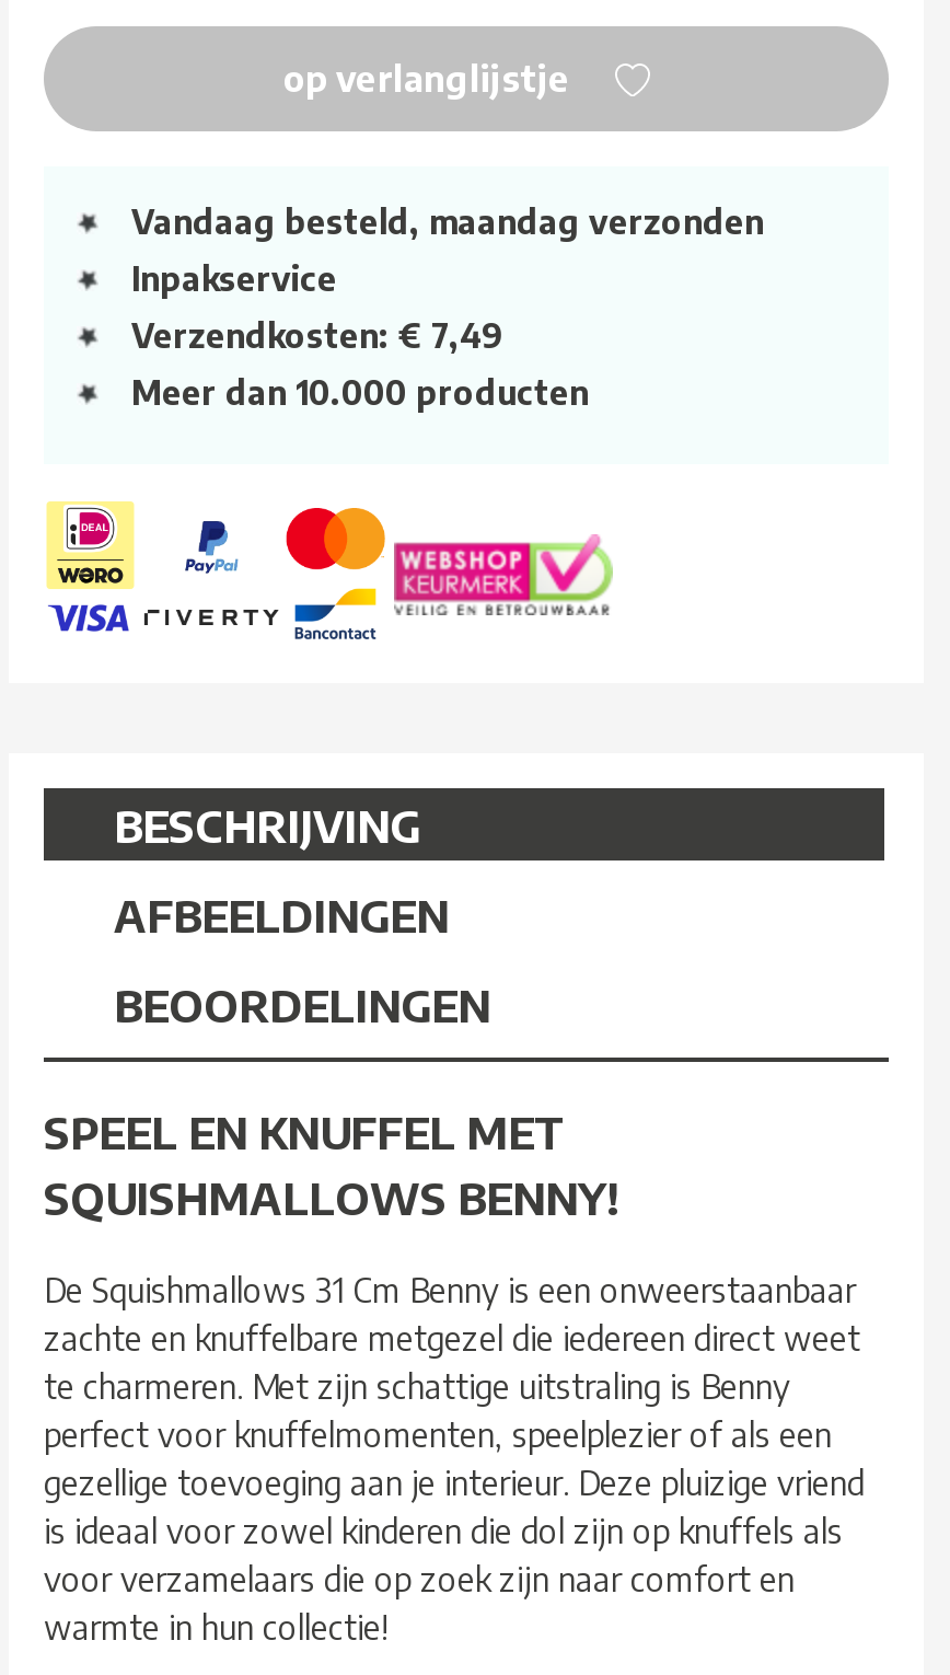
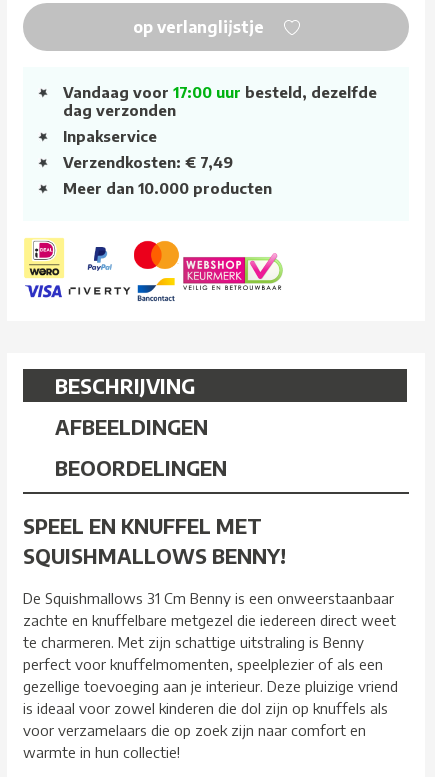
[131,202,764,242] Vandaag besteld, maandag verzonden -> [63,83,377,119] Vandaag voor 17:00 uur besteld, dezelfde | dag verzonden

